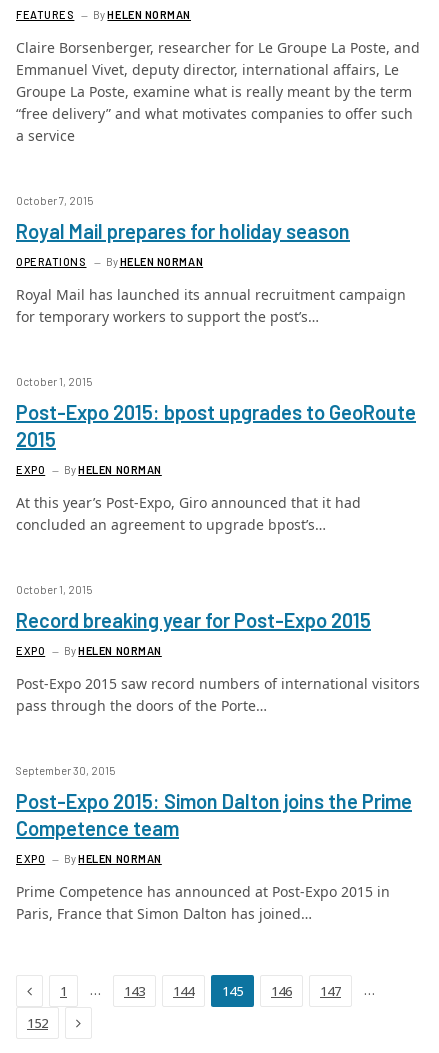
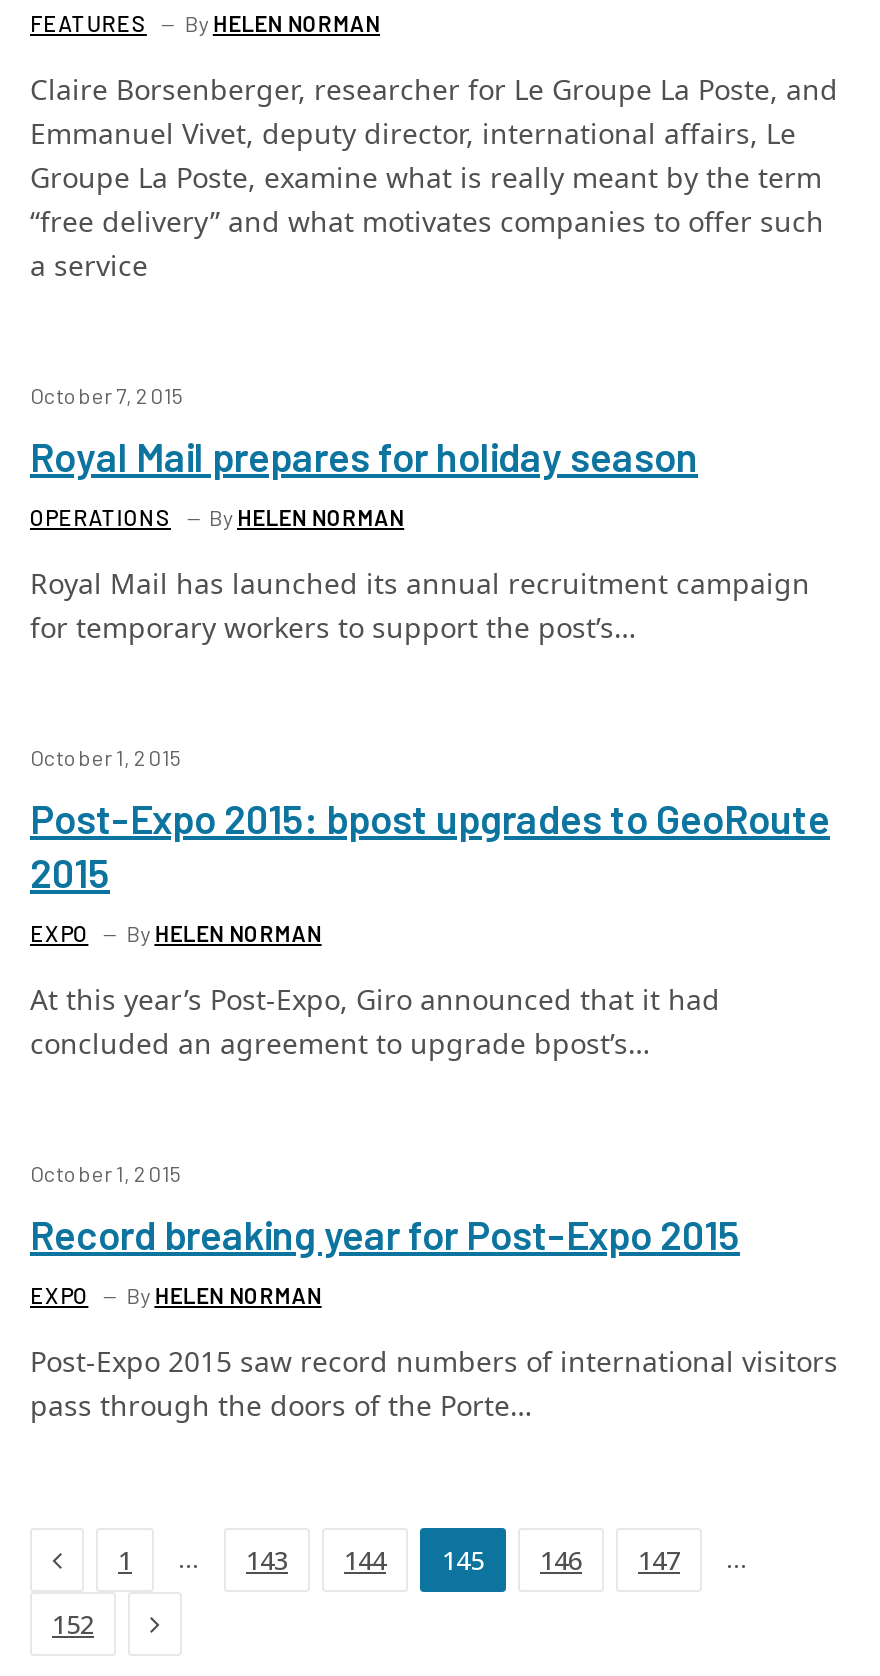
[16,764,412,923] September 30, 2015 | Post-Expo 2015: Simon Dalton joins the Prime | Competence team | EXPO | By HELEN NORMAN | Prime Competence has announced at Post-Expo 2015 in | Paris, France that Simon Dalton has joined… -> none

